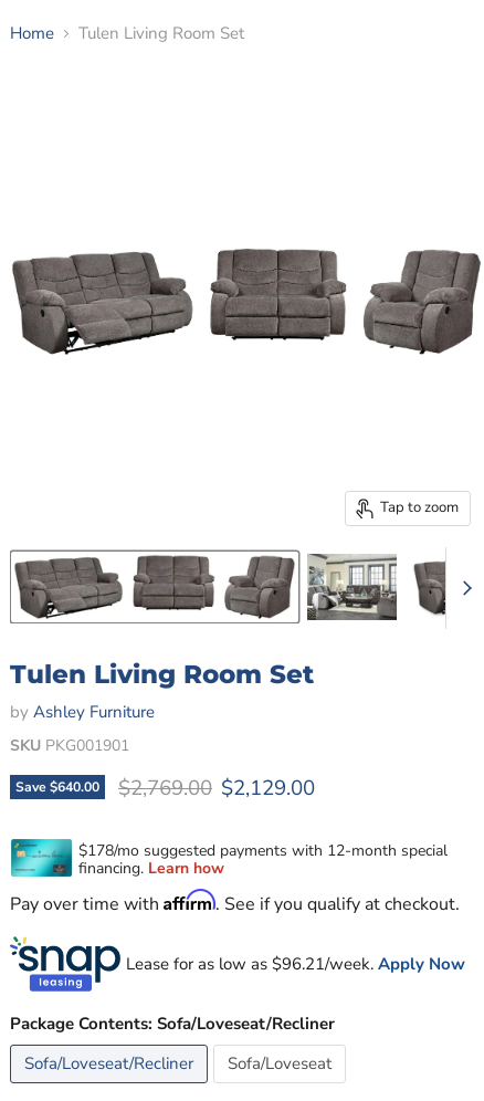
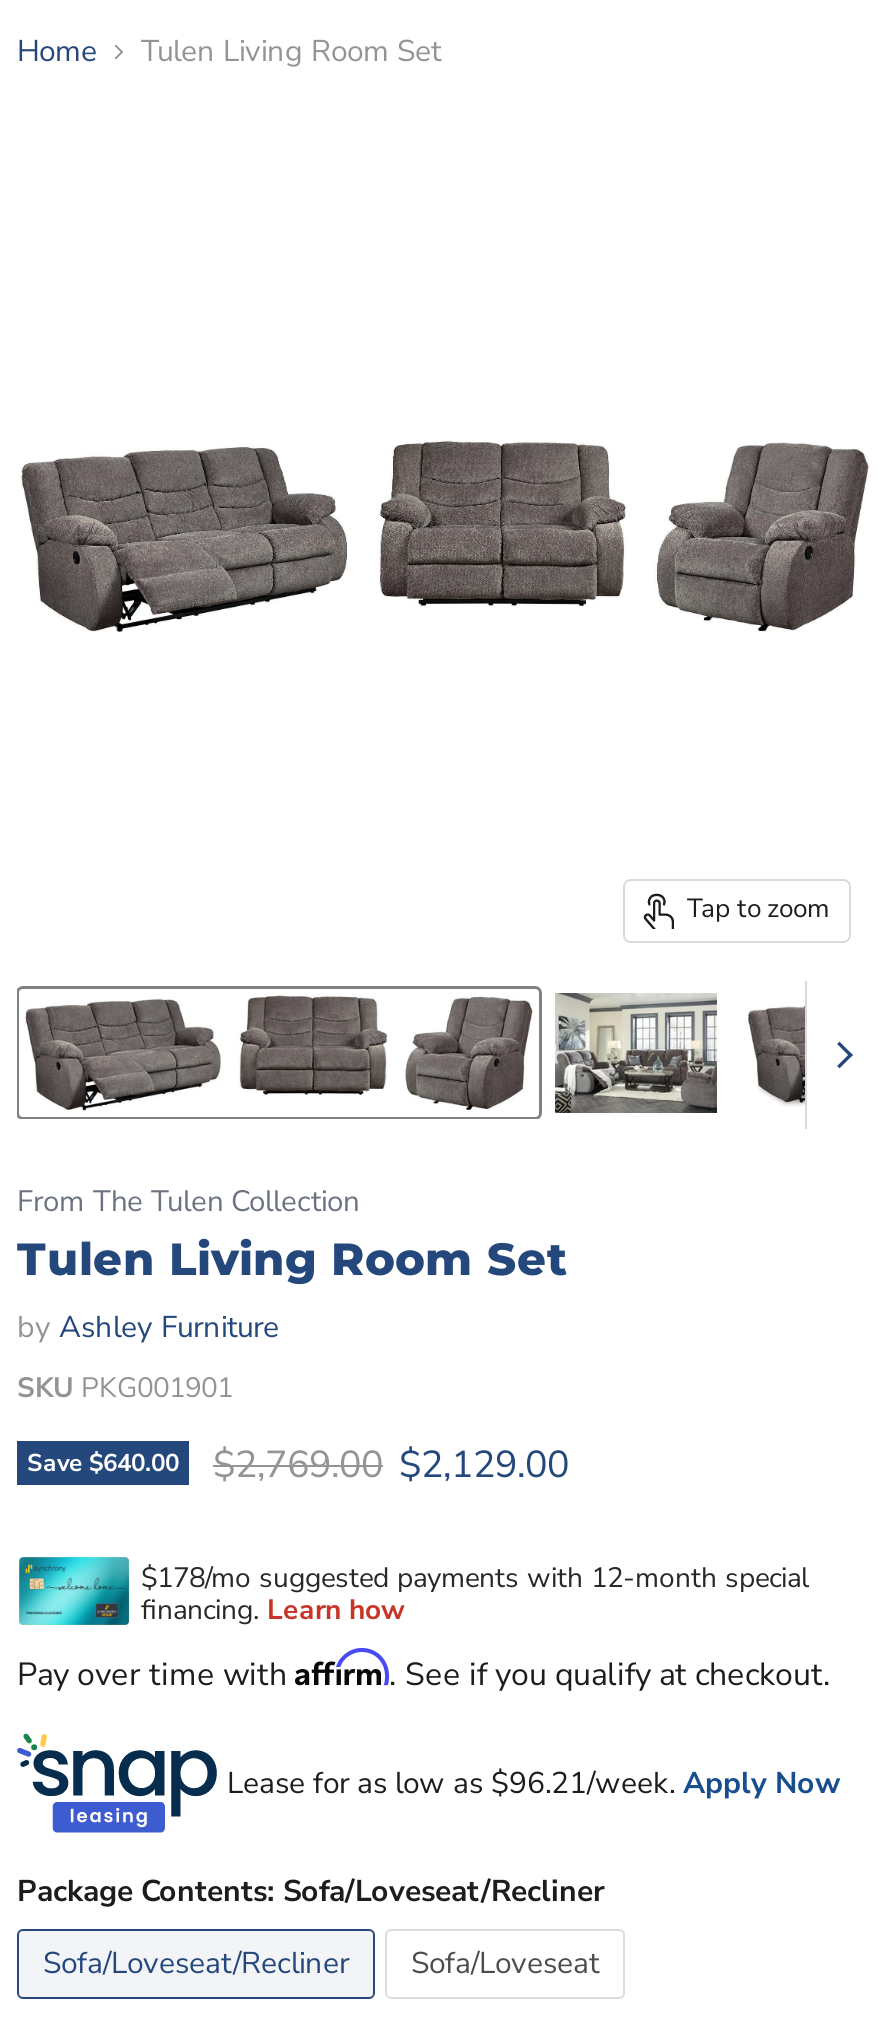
none -> [17,1180,359,1220] From The Tulen Collection

